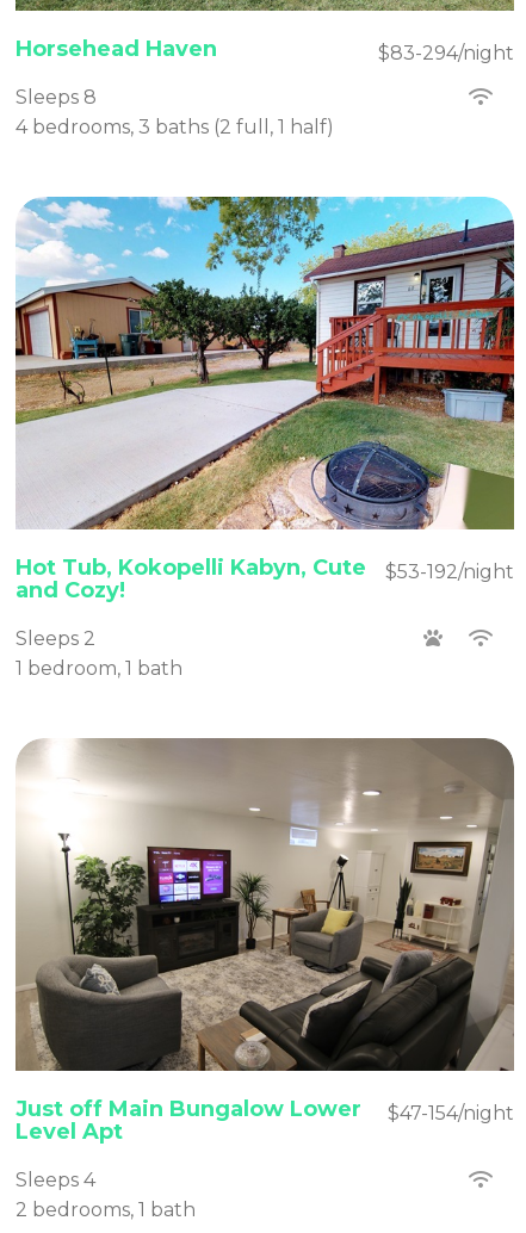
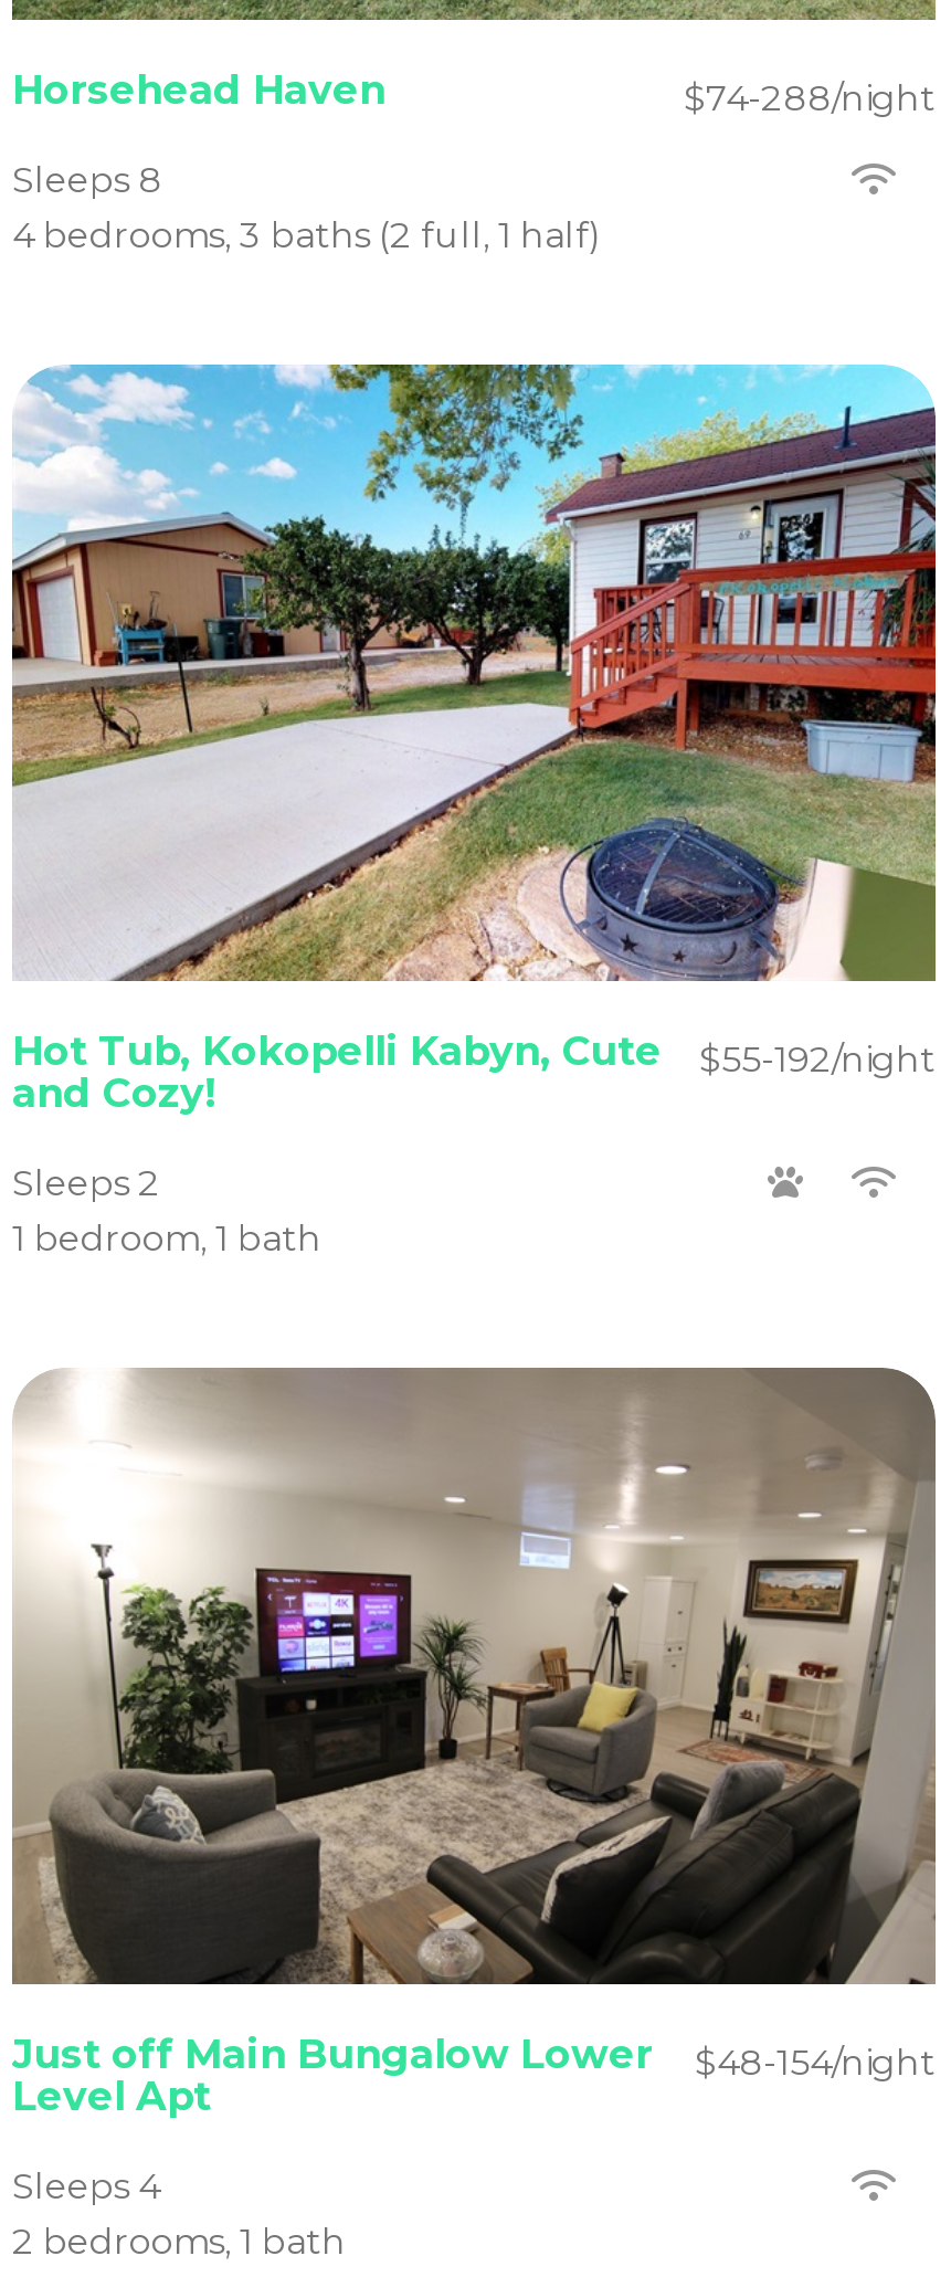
[378,42,514,65] $83-294/night -> [684,78,936,120] $74-288/night
[16,554,514,583] Hot Tub, Kokopelli Kabyn, Cute $53-192/night -> [12,1027,936,1080] Hot Tub, Kokopelli Kabyn, Cute $55-192/night
[16,1095,514,1124] Just off Main Bungalow Lower $47-154/night -> [12,2030,936,2083] Just off Main Bungalow Lower $48-154/night

